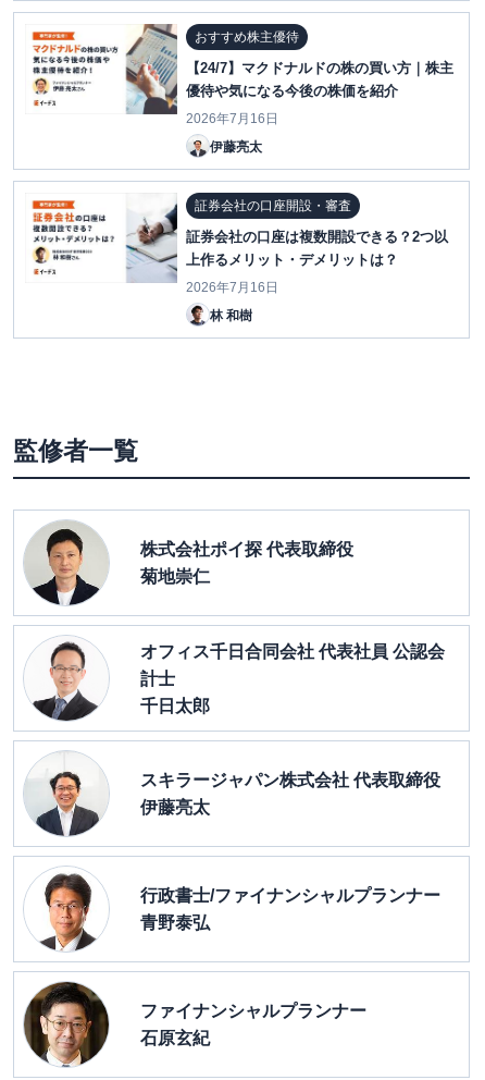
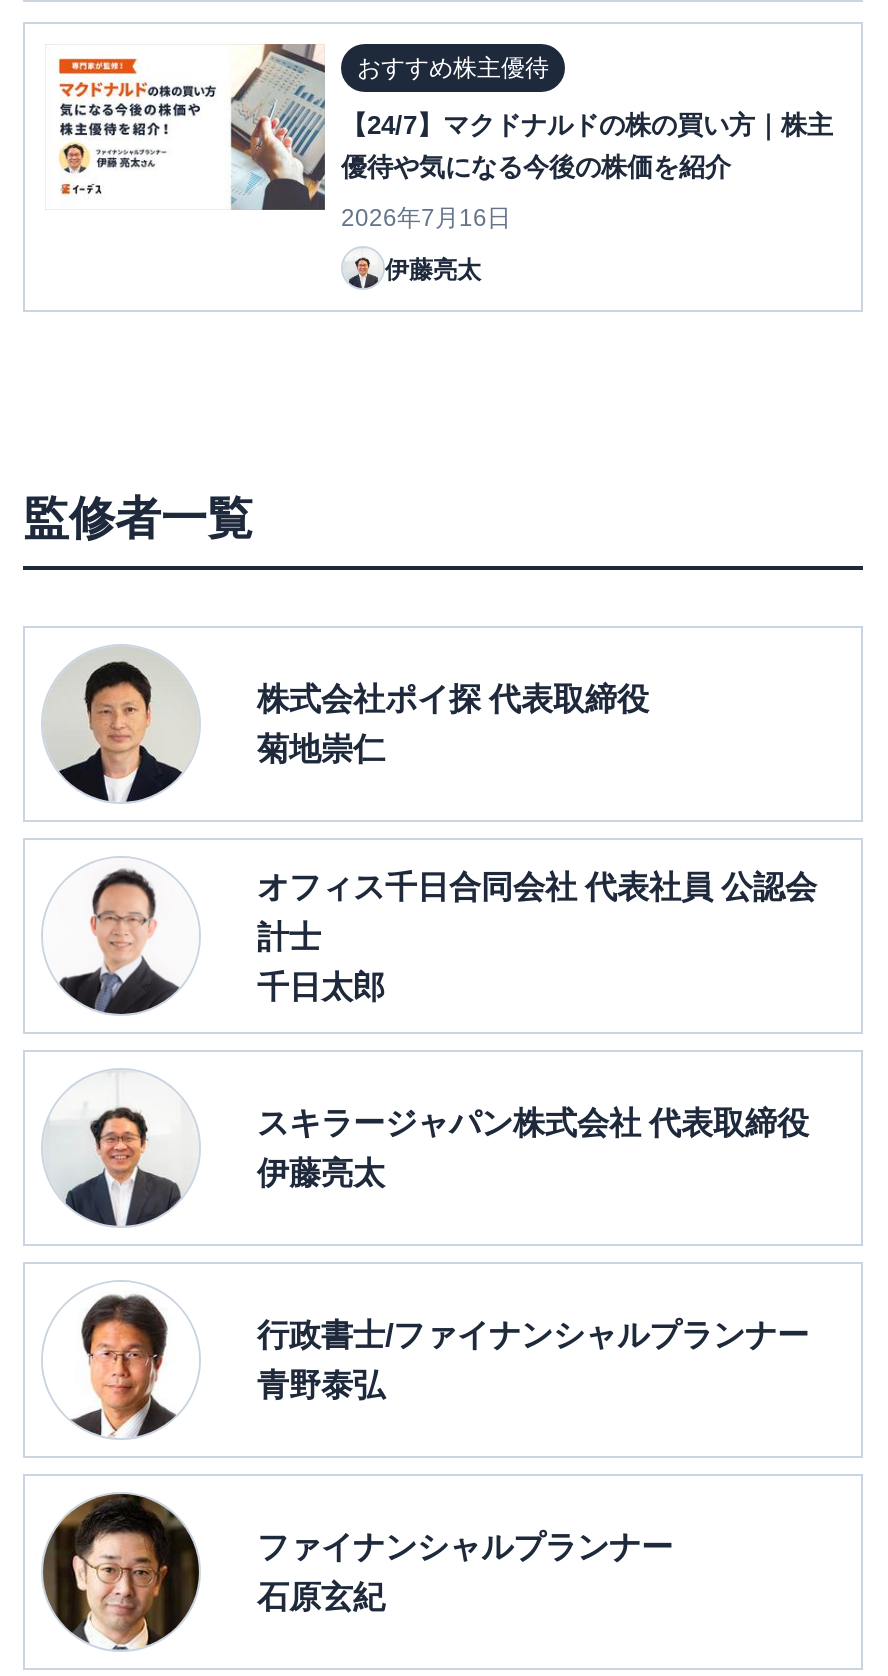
[125,198,448,323] [image] | 証券会社の口座開設・審査 | 証券会社の口座は複数開設できる？2つ以 | 上作るメリット・デメリットは？ | 2026年7月16日 | 林 和樹 -> none
[34,212,115,263] [image] -> none

